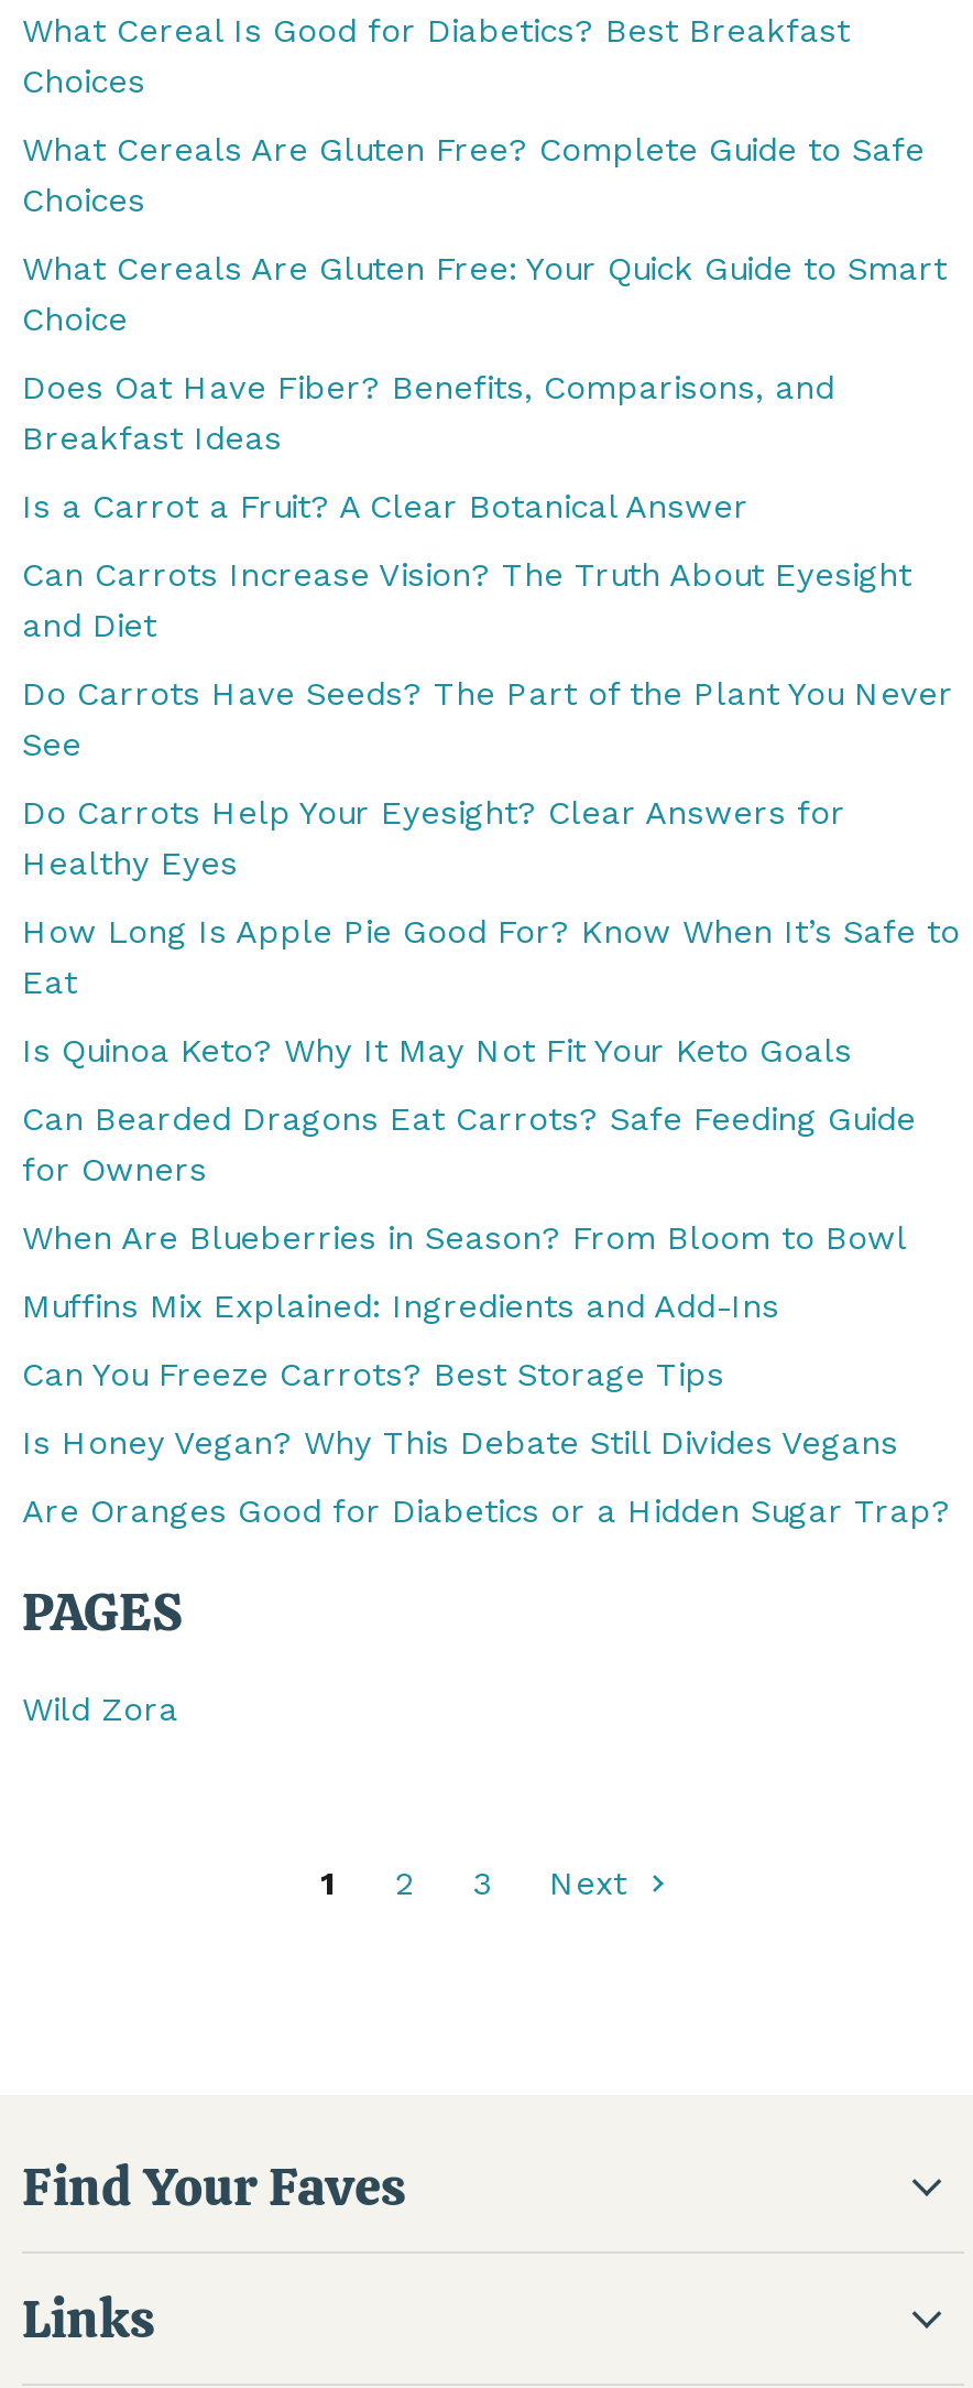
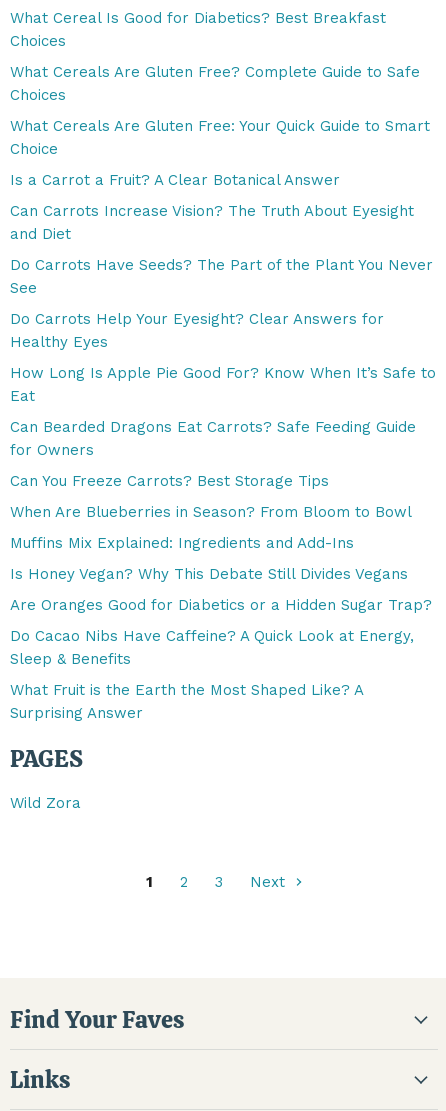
[22,368,834,458] Does Oat Have Fiber? Benefits, Comparisons, and | Breakfast Ideas -> none
moved [22,487,960,1003] -> [10,171,436,405]: Is a Carrot a Fruit? A Clear Botanical Answer | Can Carrots Increase Vision? The Truth About Eyesight | and Diet | ... | How Long Is Apple Pie Good For? Know When It’s Safe to | Eat
[22,1031,852,1071] Is Quinoa Keto? Why It May Not Fit Your Keto Goals -> none
moved [22,1099,916,1190] -> [10,418,416,459]: Can Bearded Dragons Eat Carrots? Safe Feeding Guide | for Owners
moved [22,1218,907,1326] -> [10,503,412,552]: When Are Blueberries in Season? From Bloom to Bowl | Muffins Mix Explained: Ingredients and Add-Ins
moved [22,1355,724,1395] -> [10,472,329,490]: Can You Freeze Carrots? Best Storage Tips
moved [22,1423,951,1531] -> [10,565,432,614]: Is Honey Vegan? Why This Debate Still Divides Vegans | Are Oranges Good for Diabetics or a Hidden Sugar Trap?
none -> [10,627,414,722] Do Cacao Nibs Have Caffeine? A Quick Look at Energy, | Sleep & Benefits | What Fruit is the Earth the Most Shaped Like? A | Surprising Answer

